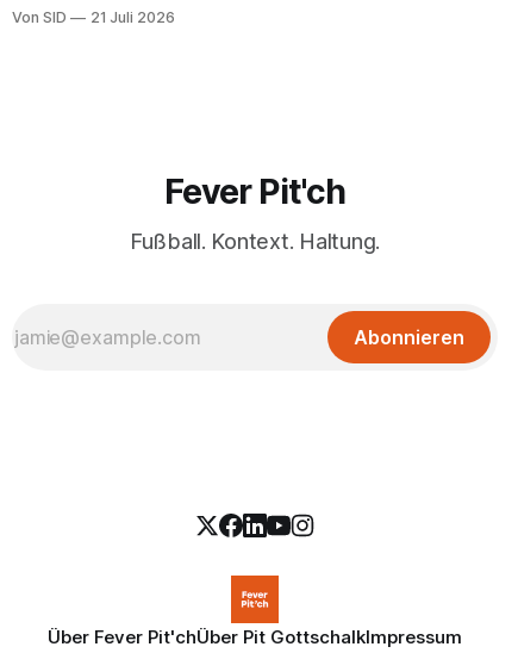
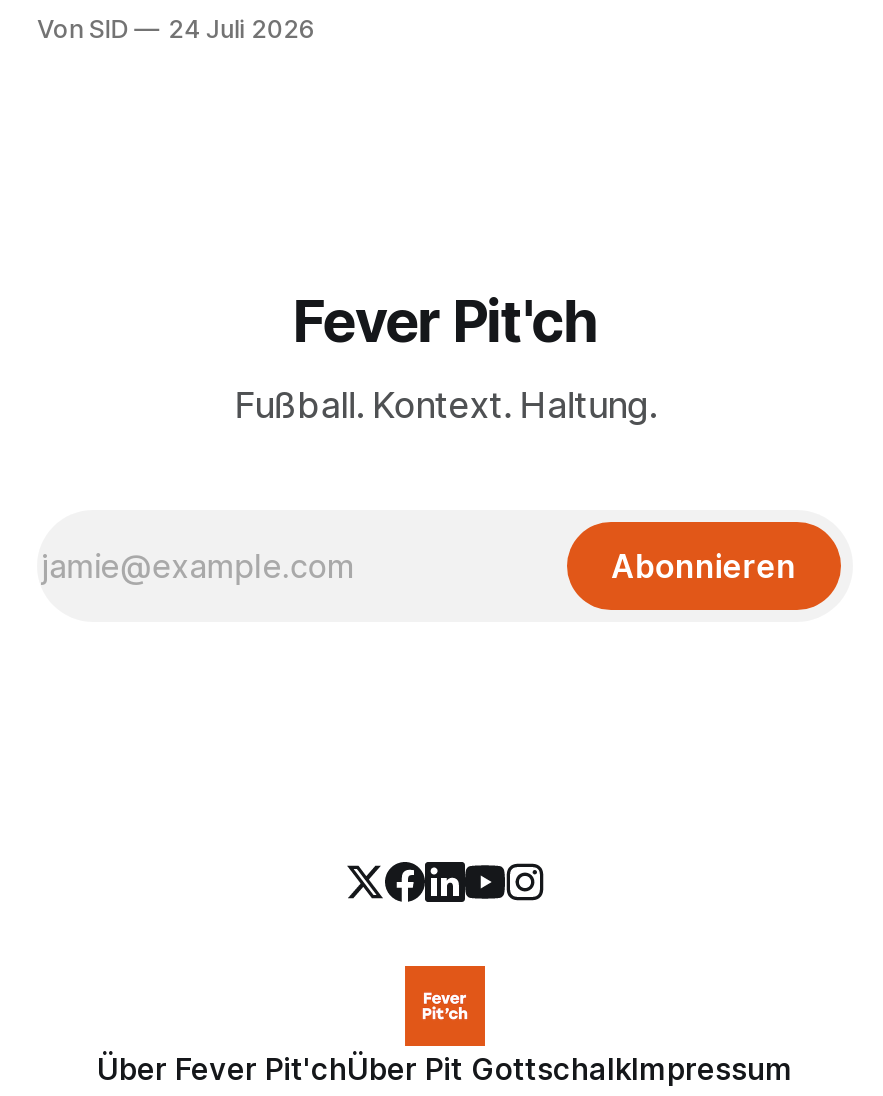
[12,9,175,27] Von SID 21 Juli 2026 -> [37,15,315,45] Von SID 24 Juli 2026

